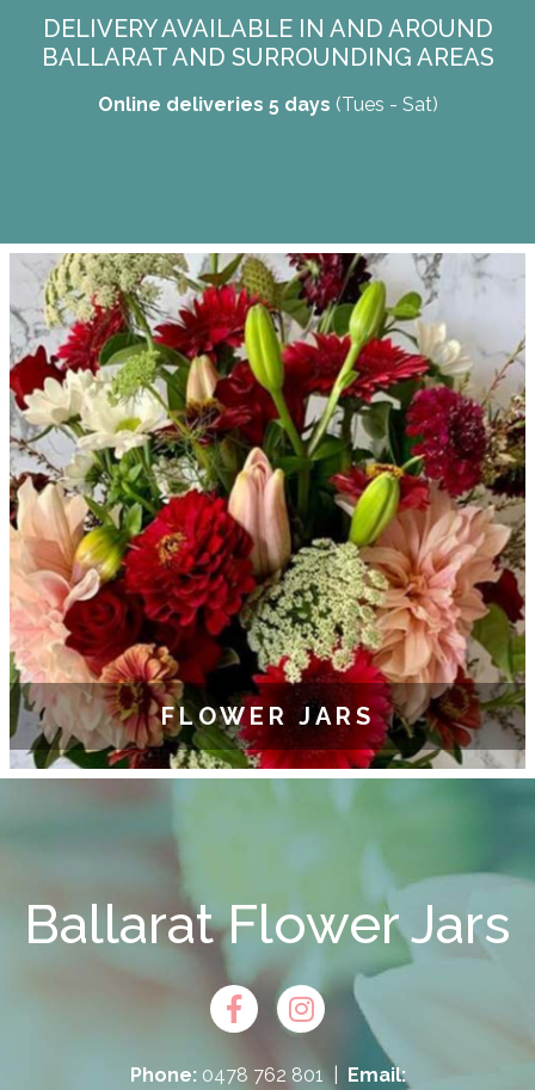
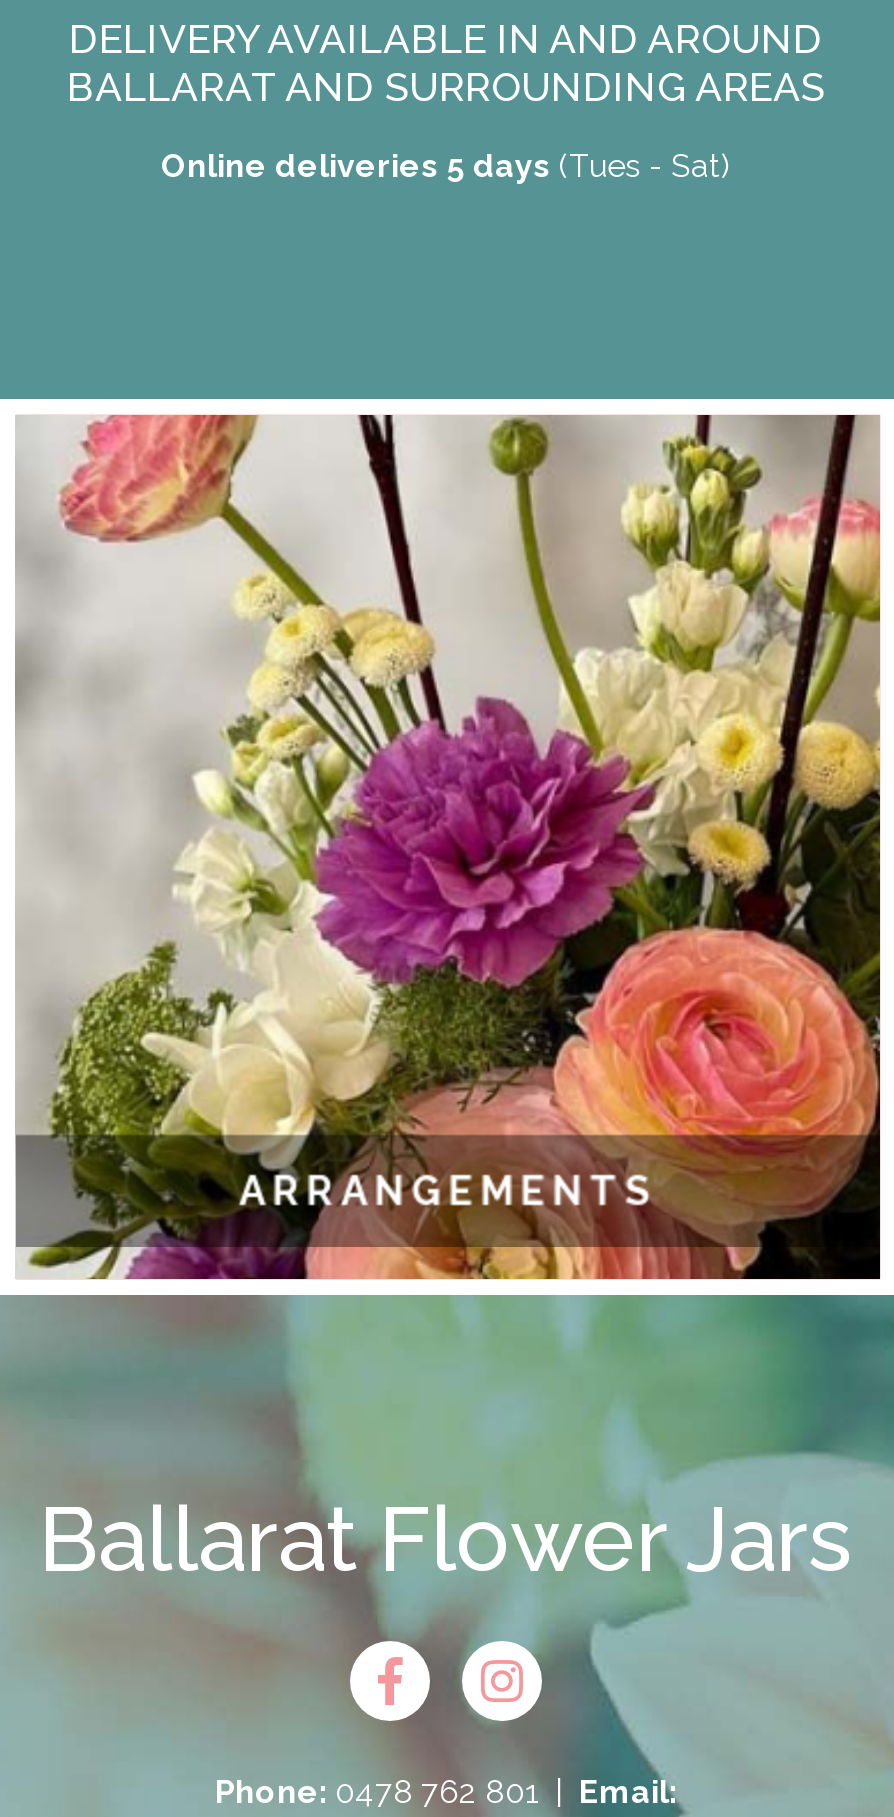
[8,253,527,770] [image] | FLOWER JARS -> [14,413,882,1281] [image] | ARRANGEMENTS

